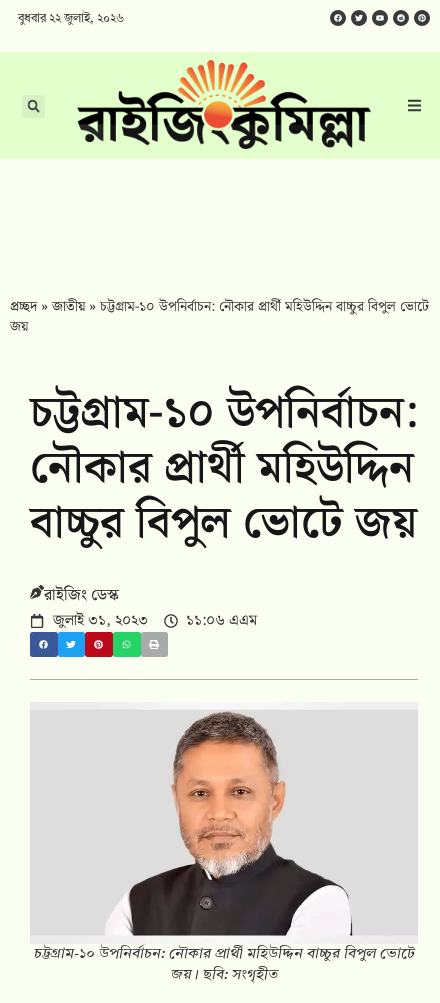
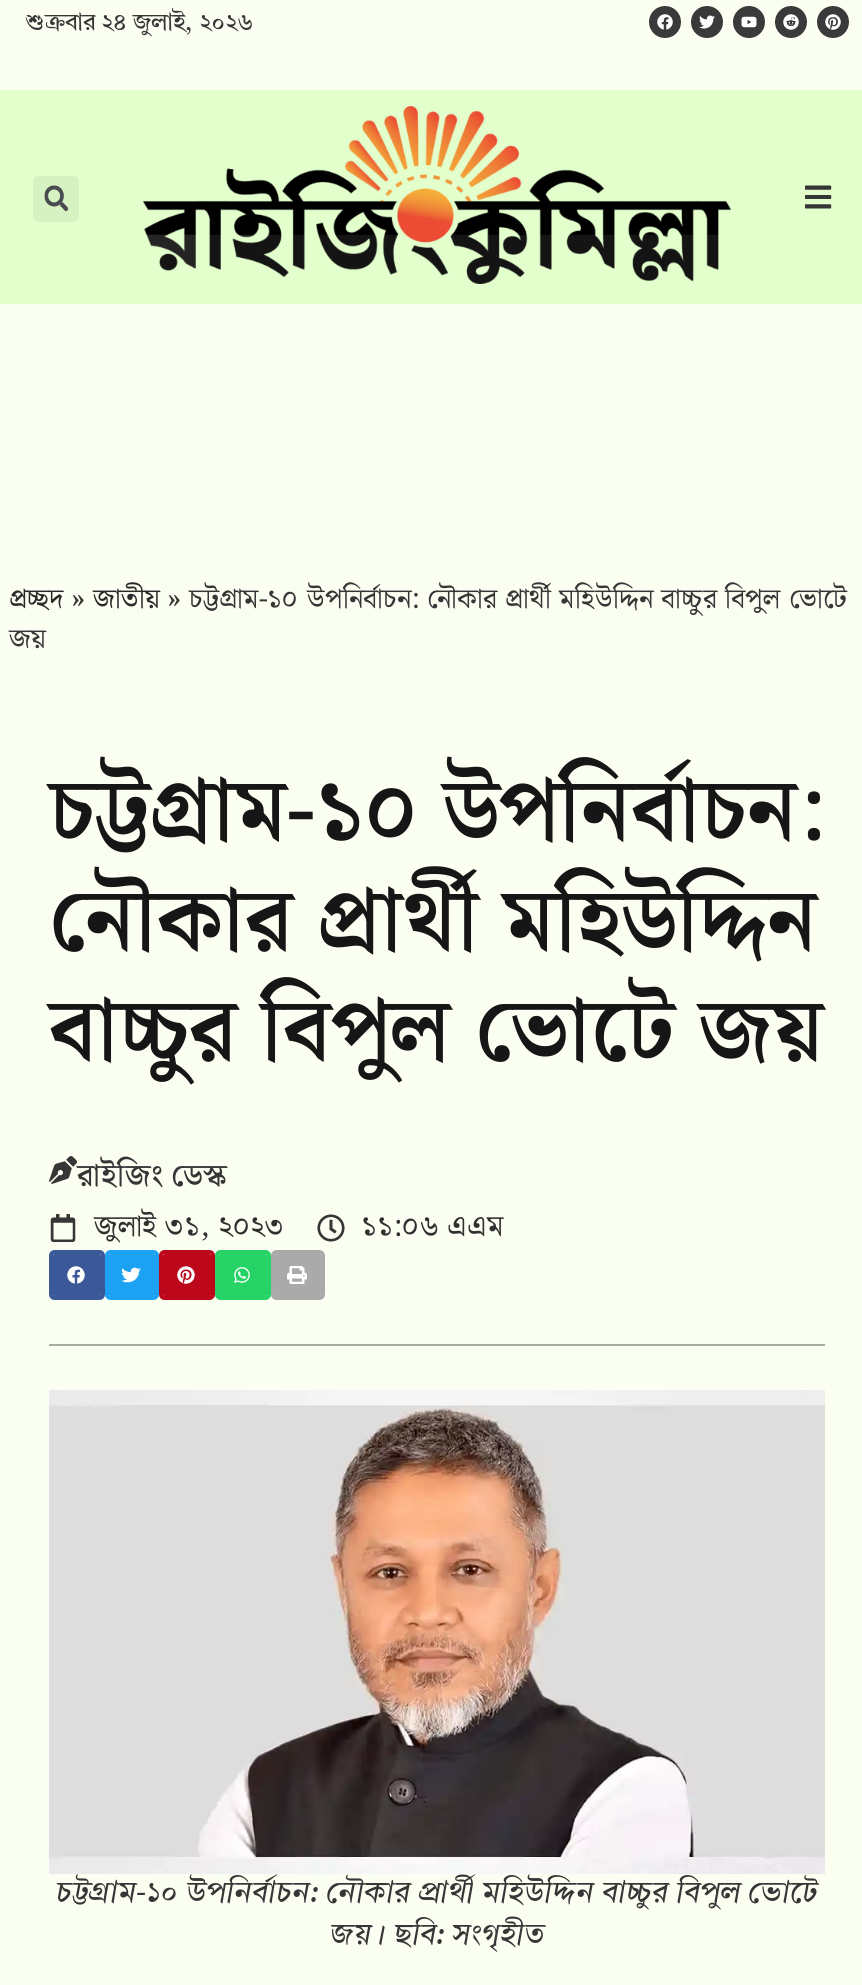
[18,13,124,25] বুধবার ২২ জুলাই, ২০২৬ -> [25,12,253,36] শুক্রবার ২৪ জুলাই, ২০২৬

